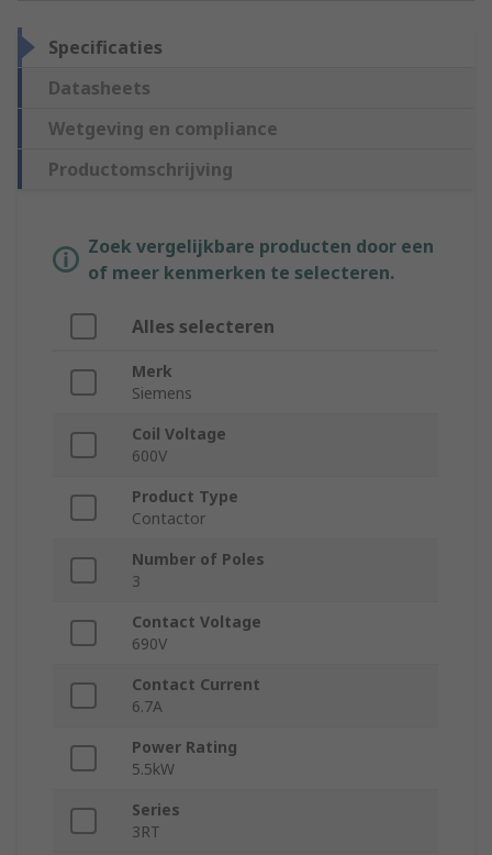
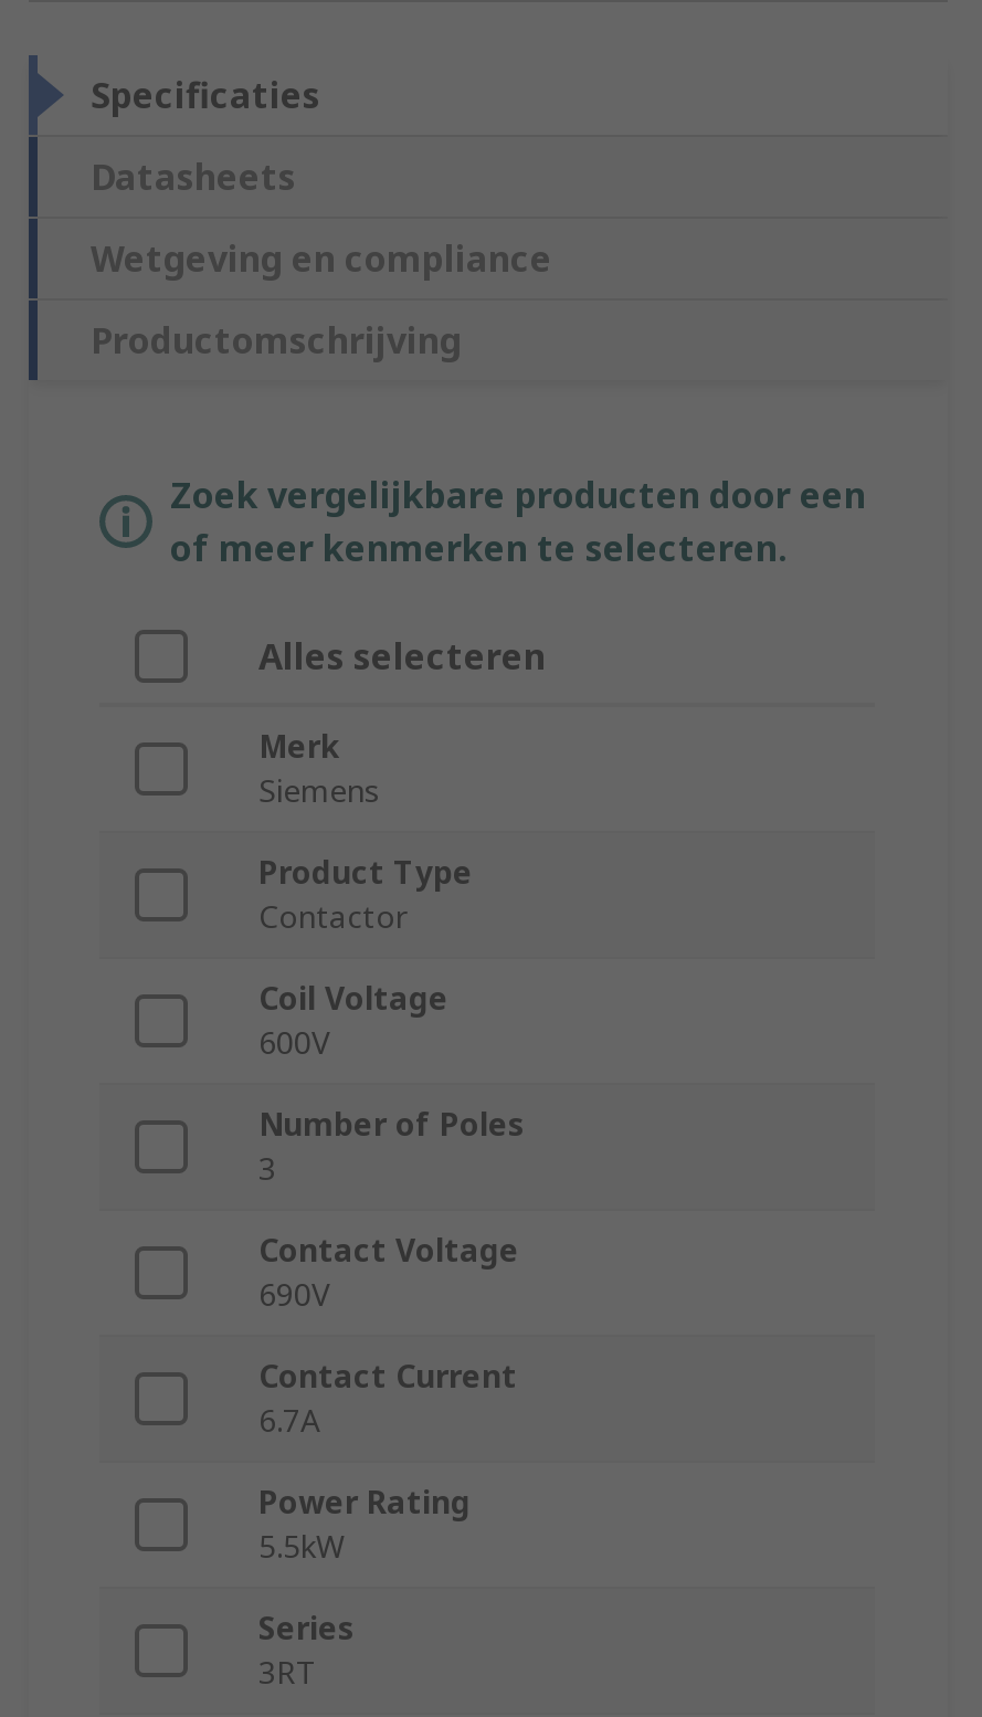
moved [132,424,226,467] -> [258,978,448,1064]: Coil Voltage | 600V
moved [132,486,238,529] -> [258,852,473,938]: Product Type | Contactor

